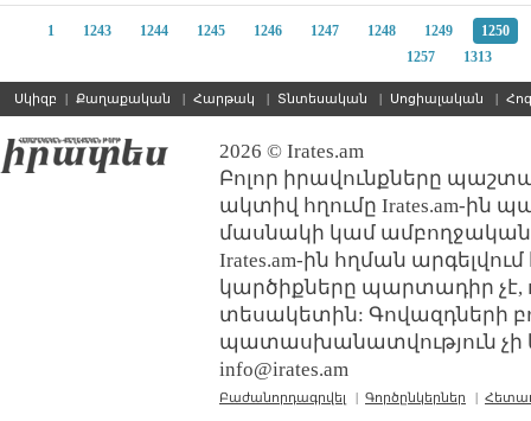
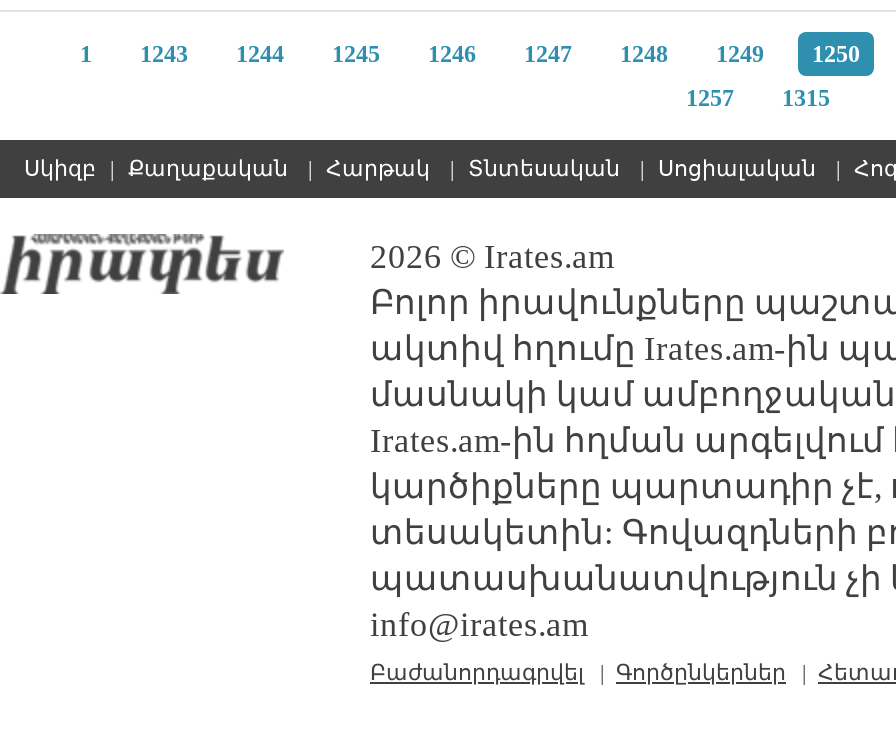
[407,49,492,65] 1257 1313 -> [686,84,830,112] 1257 1315

